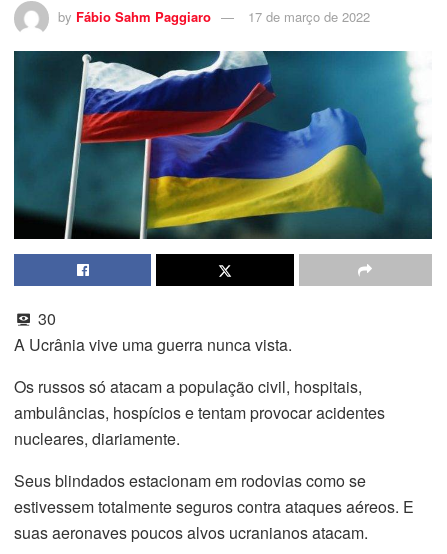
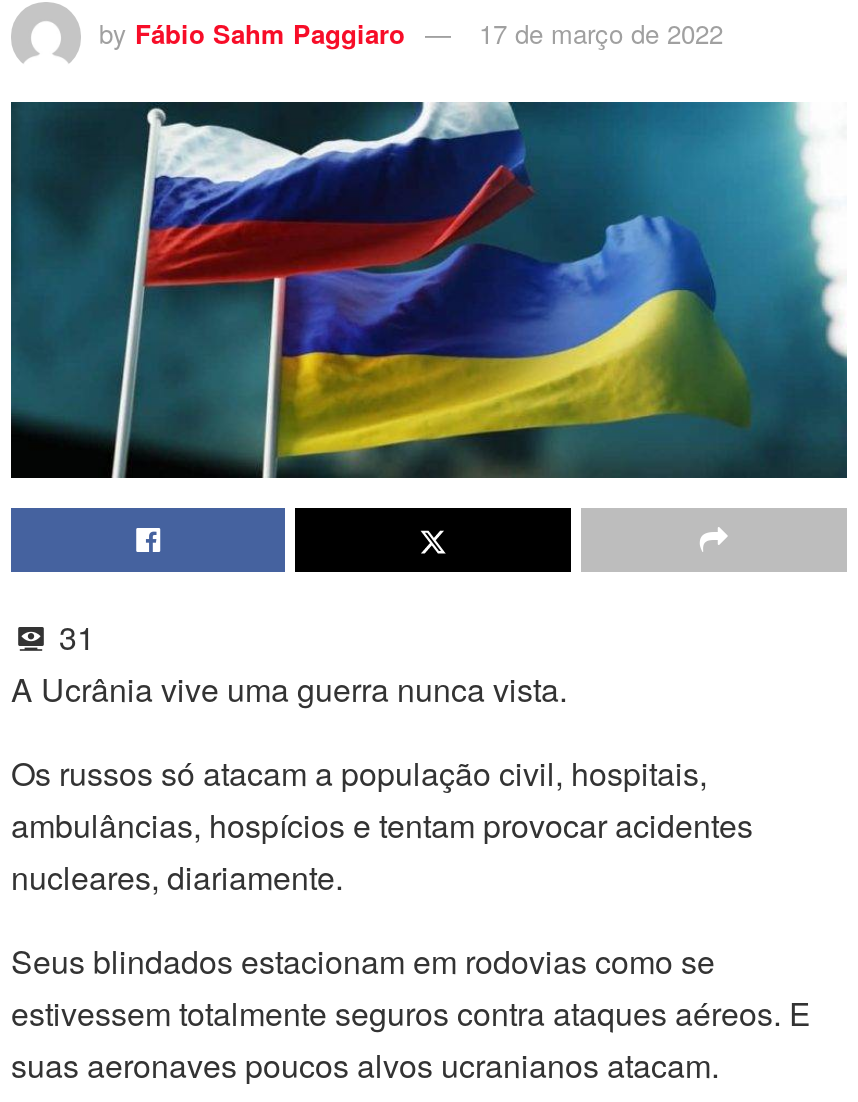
[38,307,56,330] 30 -> [59,614,95,660] 31

